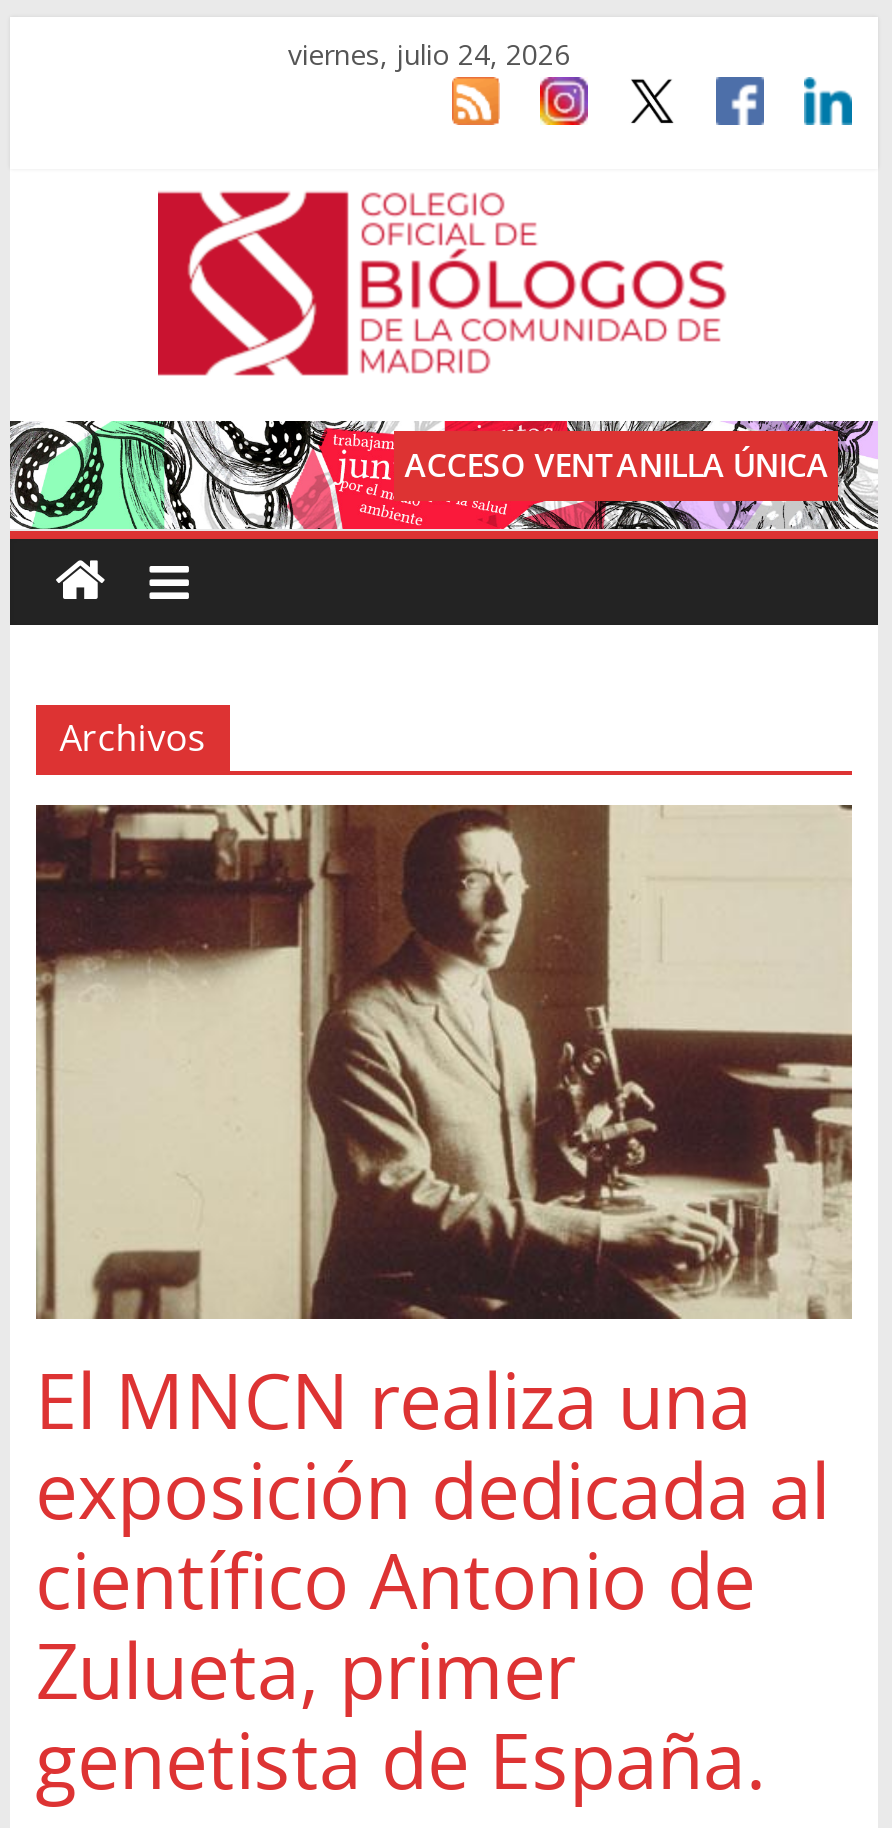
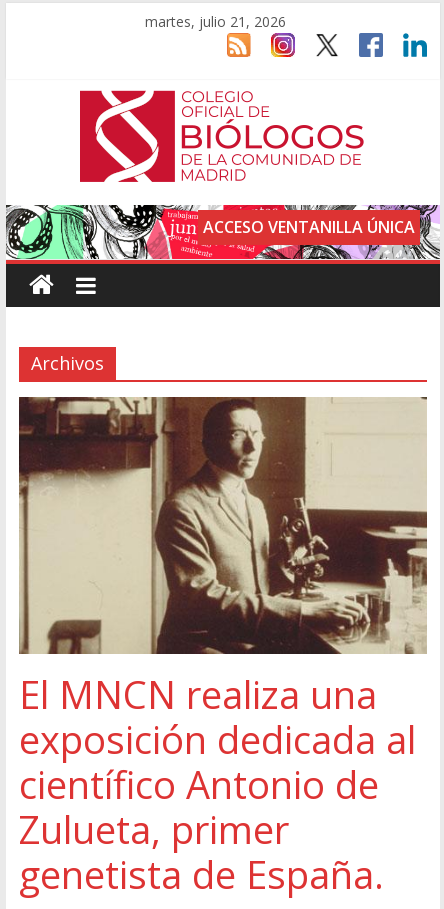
[288,35,570,73] viernes, julio 24, 2026 -> [145,12,286,31] martes, julio 21, 2026

